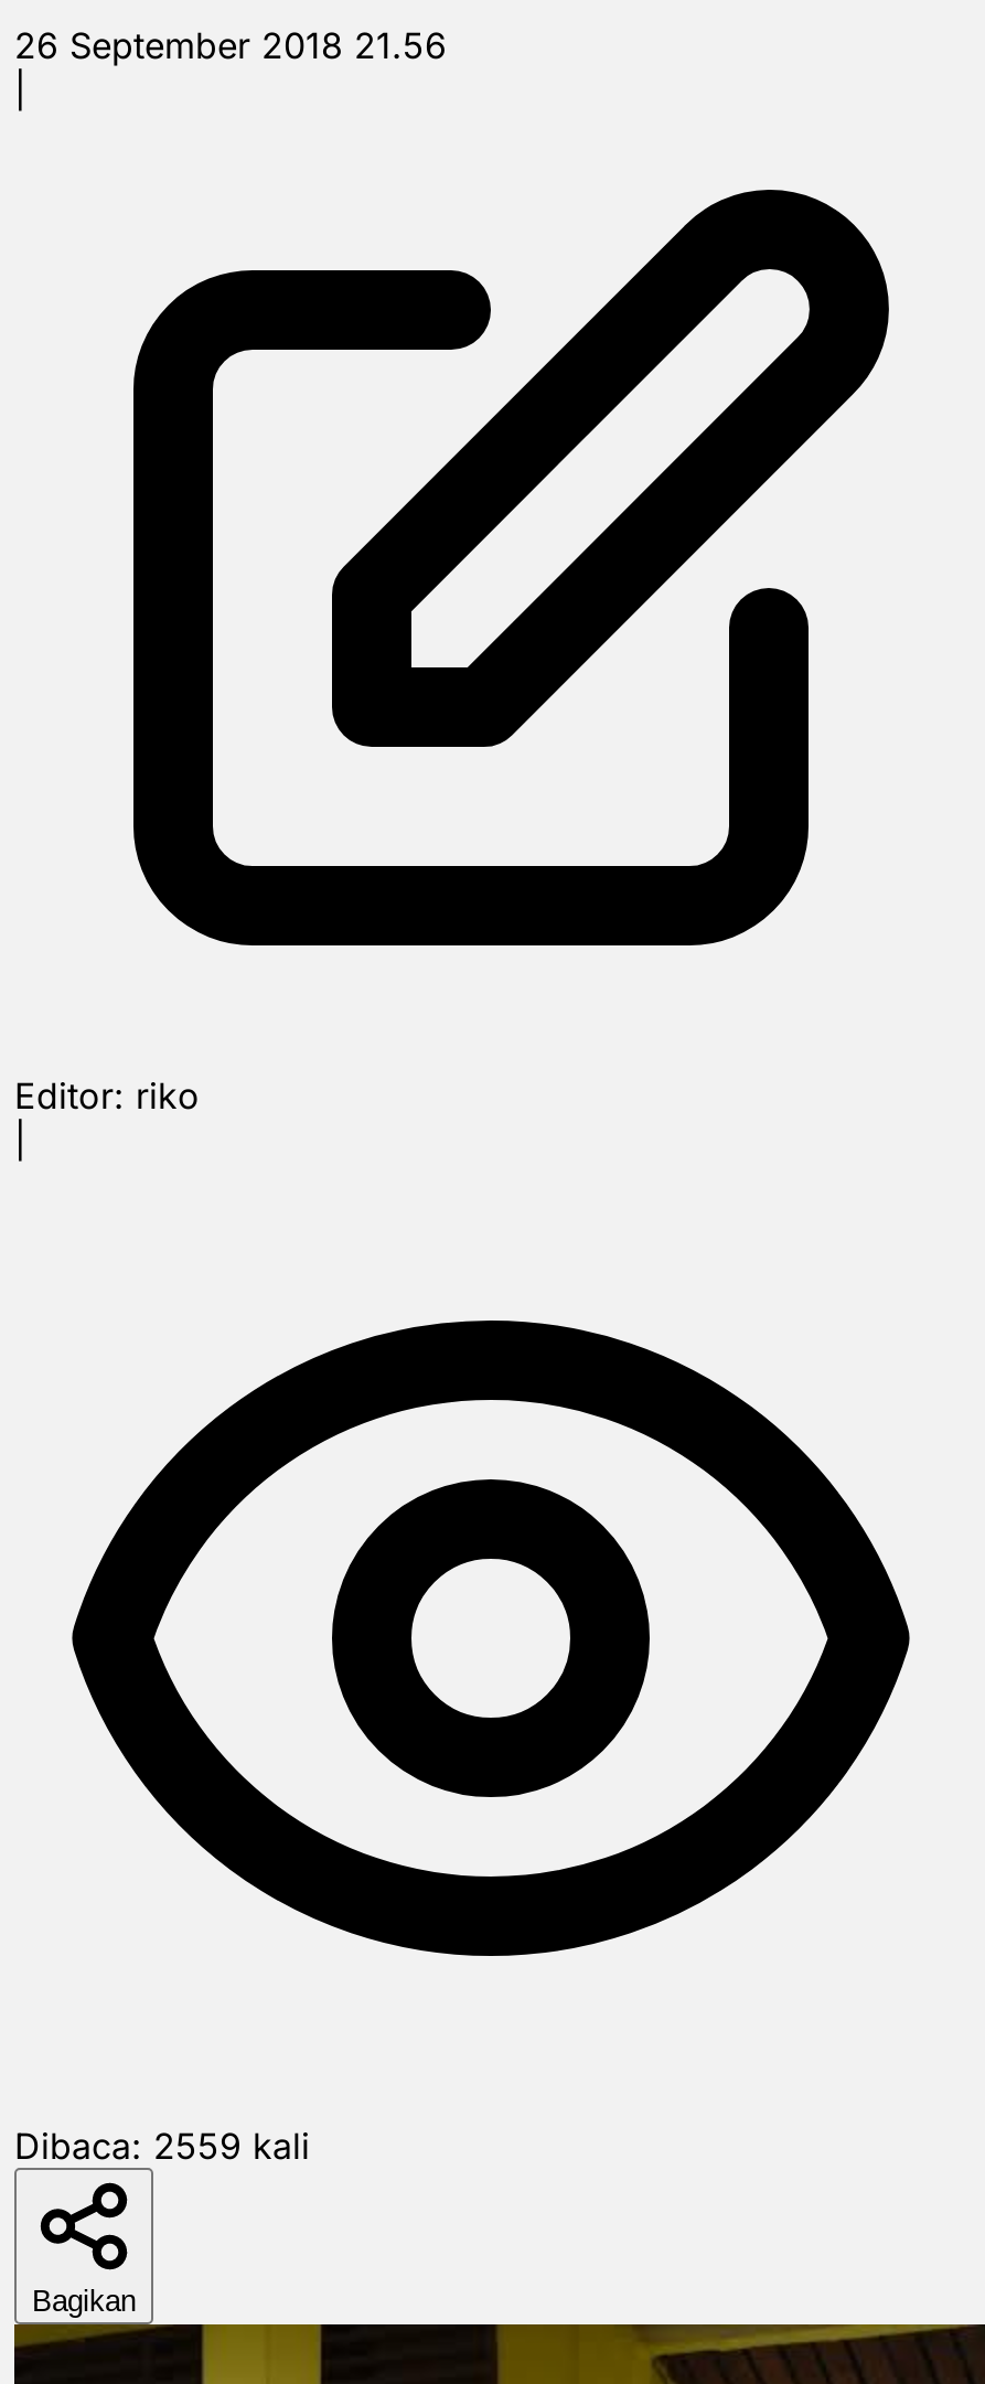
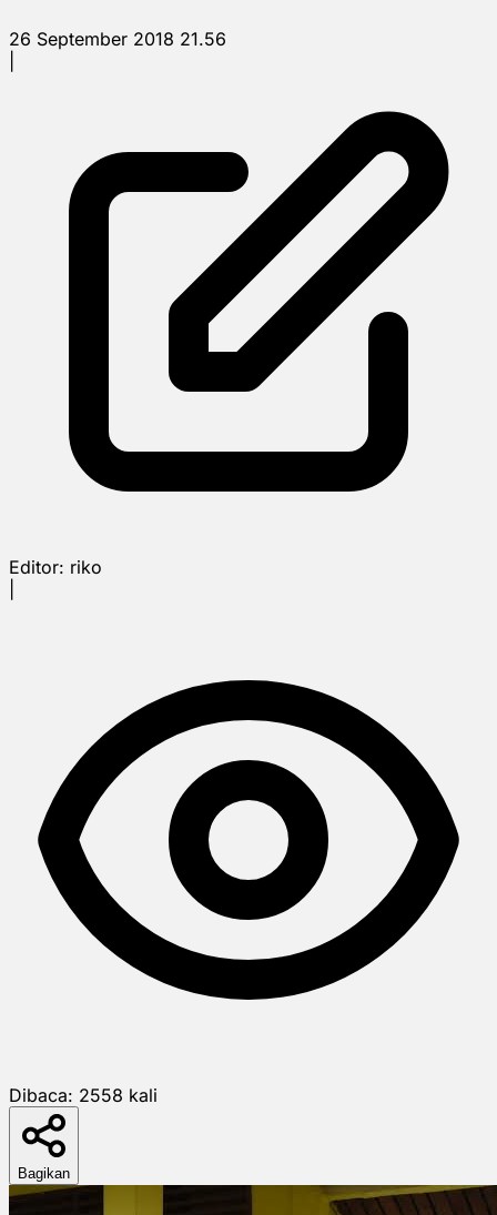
[14,2123,310,2168] Dibaca: 2559 kali -> [9,1084,158,1106] Dibaca: 2558 kali

